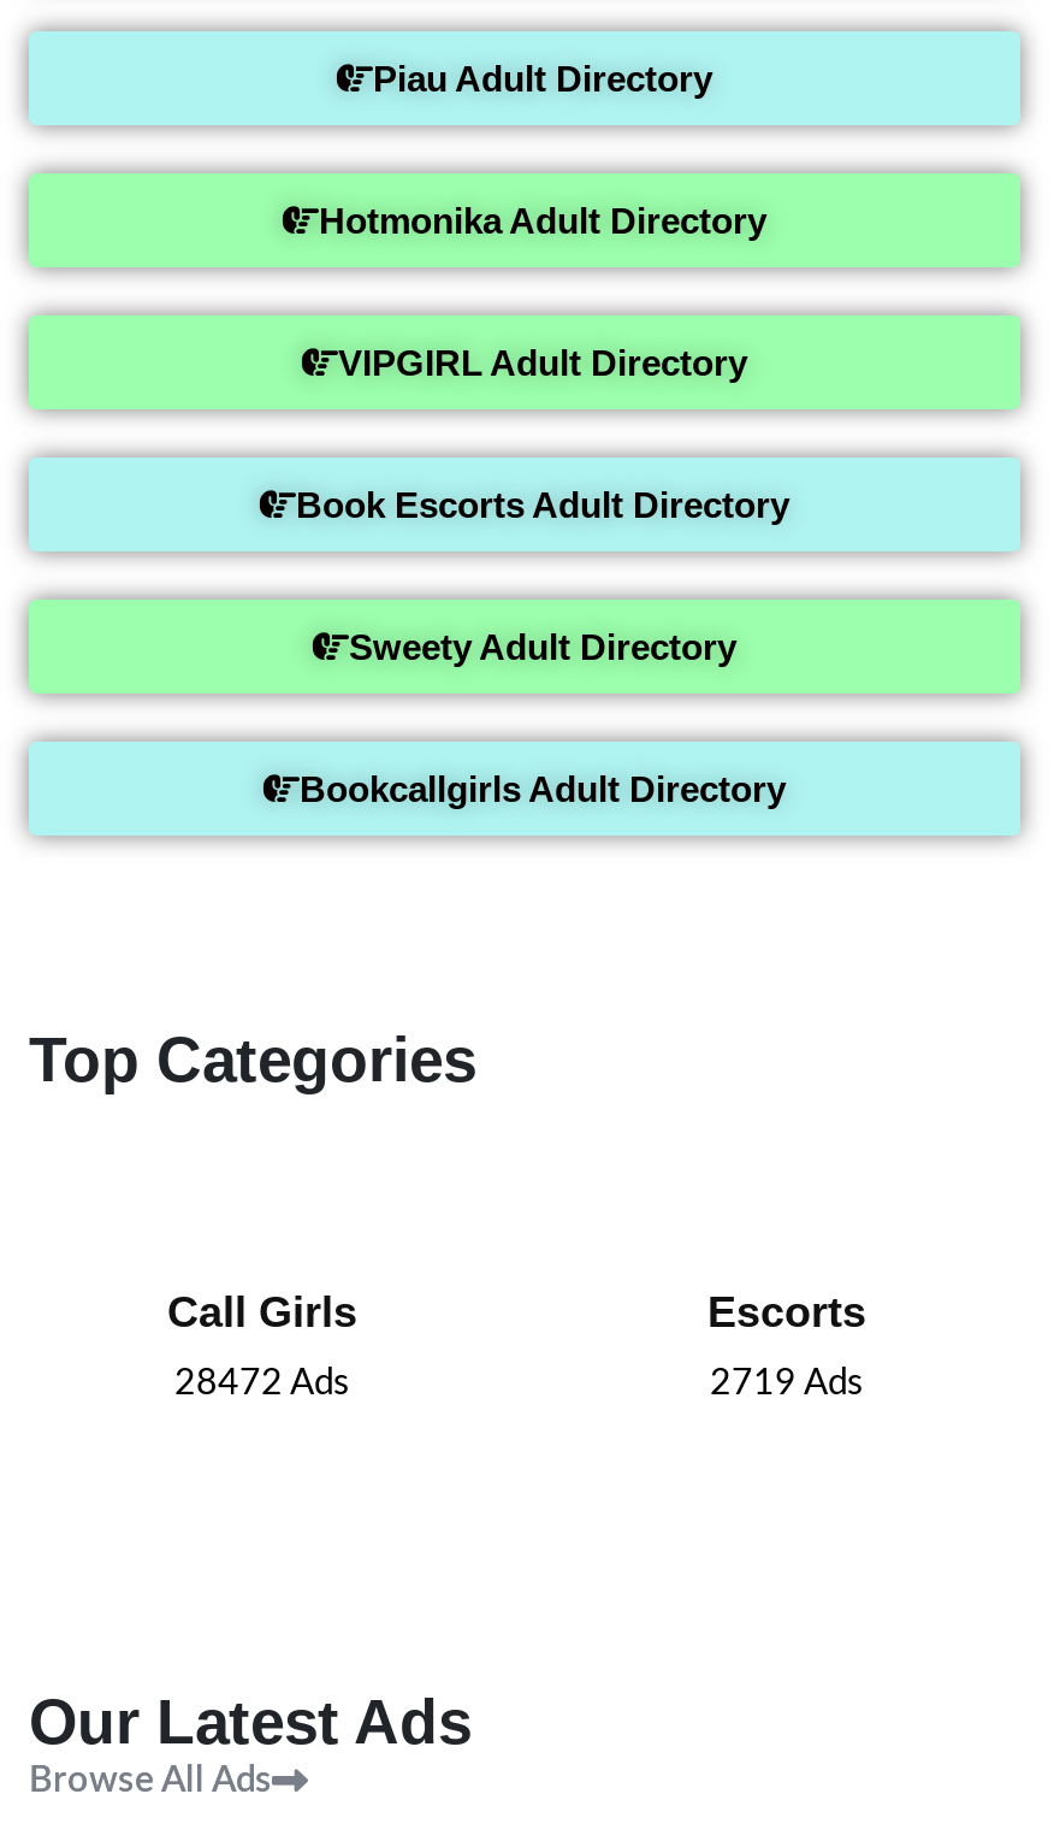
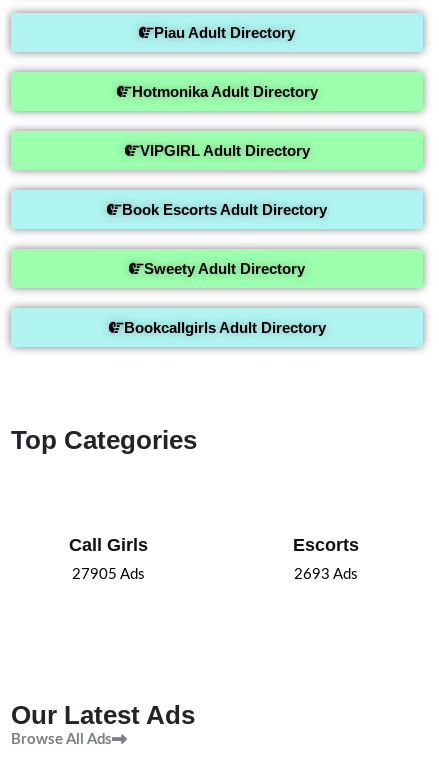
[174,1365,350,1401] 28472 Ads -> [71,567,144,582] 27905 Ads
[710,1365,864,1401] 2719 Ads -> [294,567,358,582] 2693 Ads

